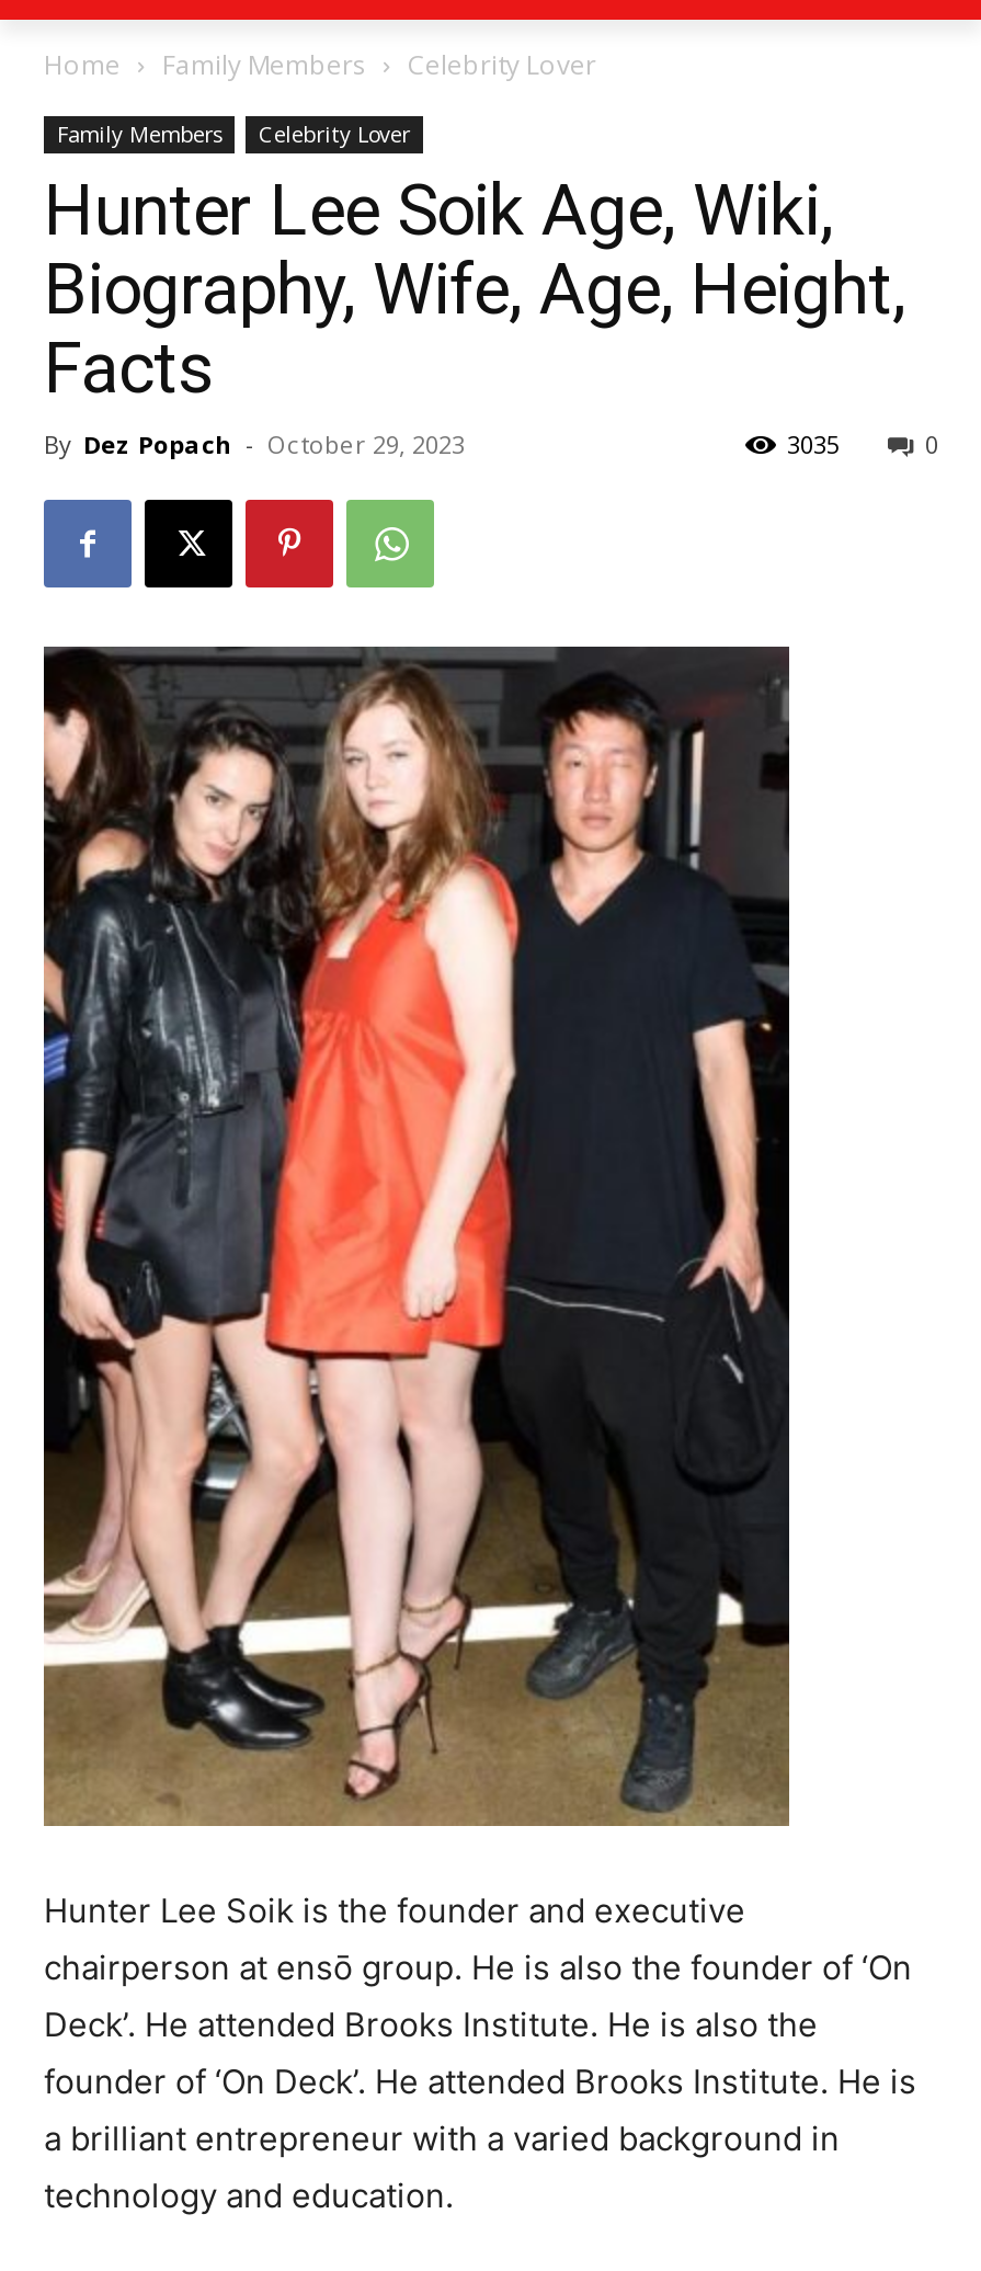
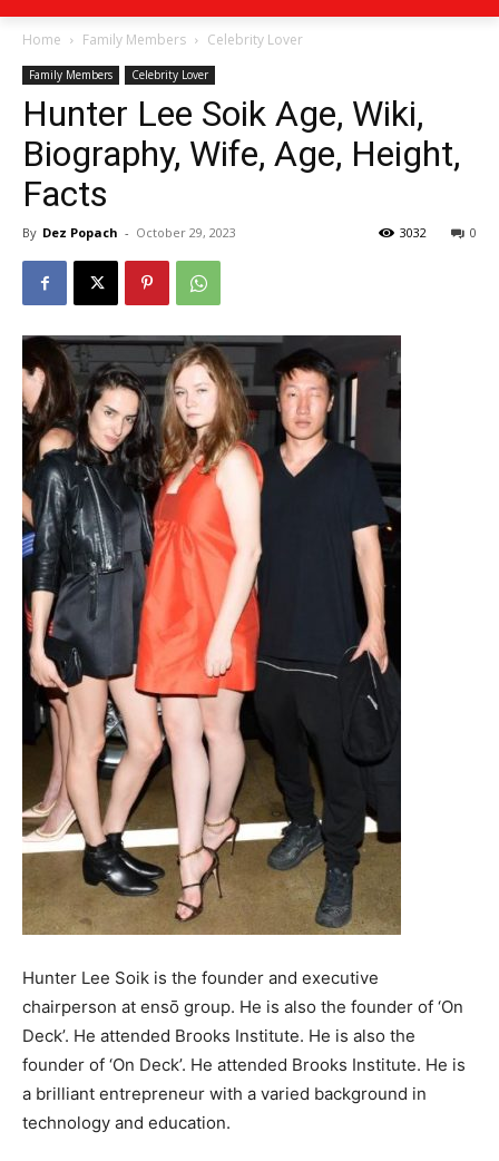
[787,427,840,460] 3035 -> [400,224,427,241] 3032

